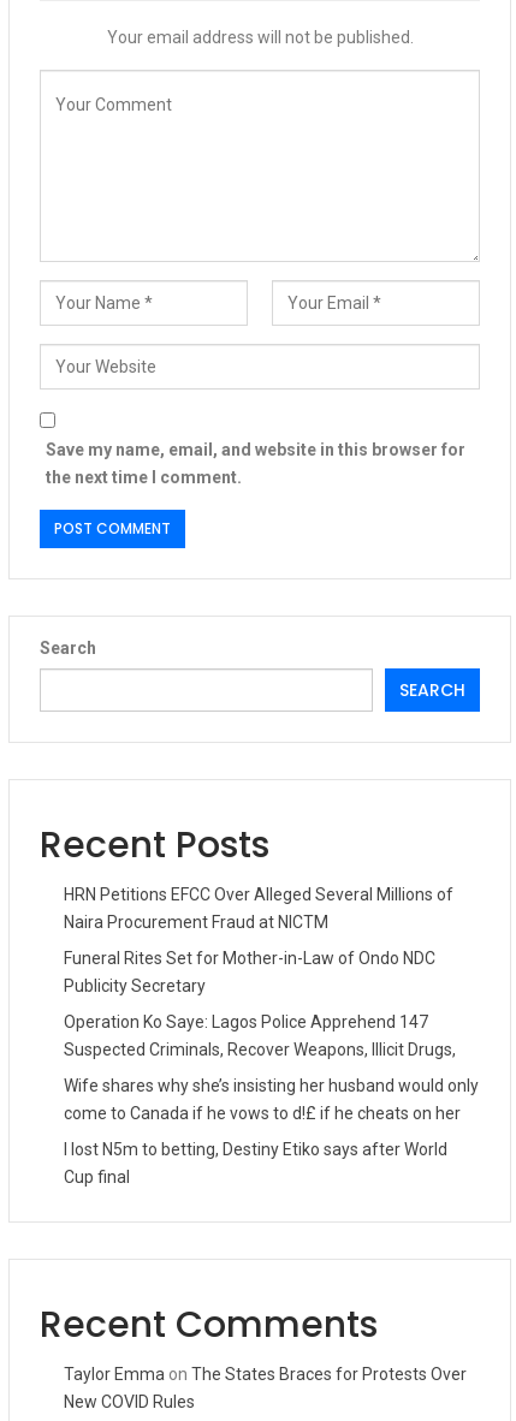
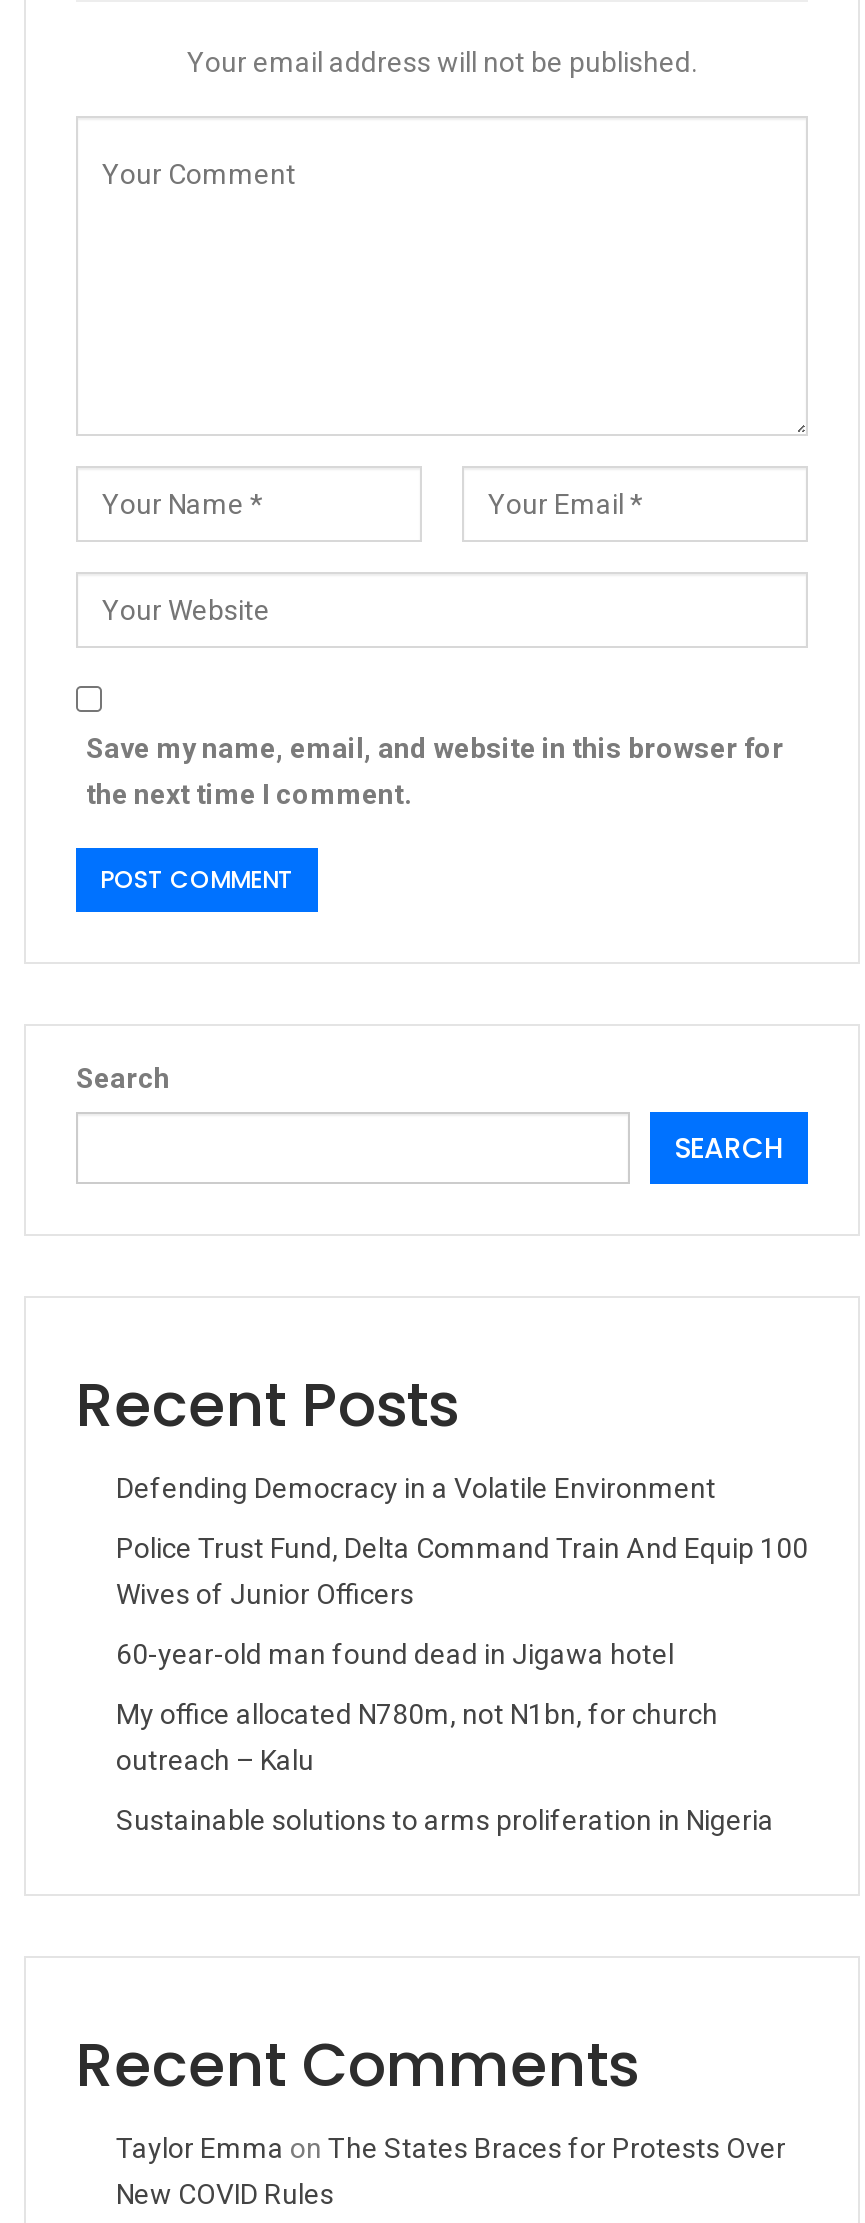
[64,885,453,932] HRN Petitions EFCC Over Alleged Several Millions of | Naira Procurement Fraud at NICTM -> [116,1472,716,1504] Defending Democracy in a Volatile Environment
[64,949,435,996] Funeral Rites Set for Mother-in-Law of Ondo NDC | Publicity Secretary -> [116,1532,808,1610] Police Trust Fund, Delta Command Train And Equip 100 | Wives of Junior Officers
[64,1012,463,1059] Operation Ko Saye: Lagos Police Apprehend 147 | Suspected Criminals, Recover Weapons, Illicit Drugs, -> [116,1638,674,1670] 60-year-old man found dead in Jigawa hotel
[64,1076,479,1123] Wife shares why she’s insisting her husband would only | come to Canada if he vows to d!£ if he cheats on her -> [116,1698,718,1776] My office allocated N780m, not N1bn, for church | outreach – Kalu
[64,1140,447,1187] I lost N5m to betting, Destiny Etiko says after World | Cup final -> [116,1804,774,1836] Sustainable solutions to arms proliferation in Nigeria

